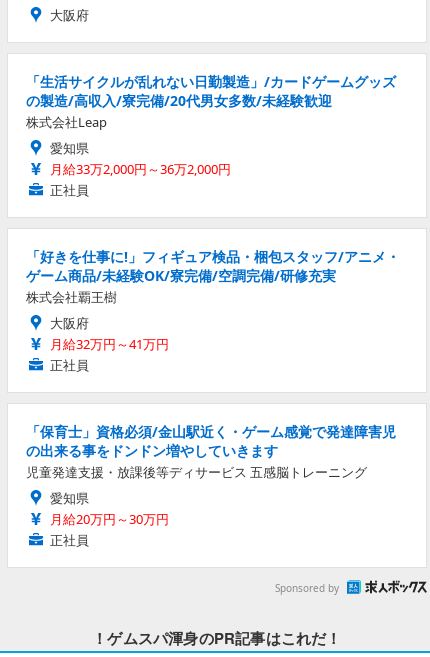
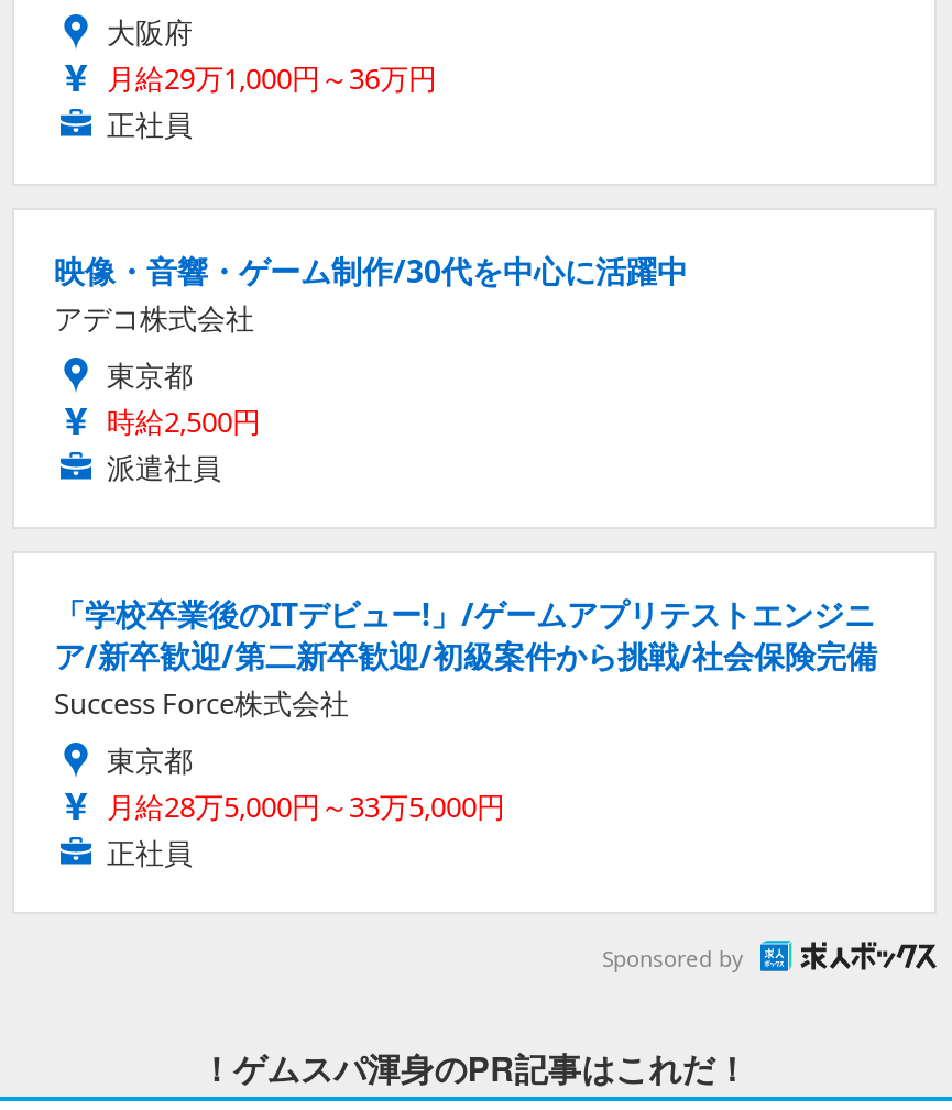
[26,72,396,178] 「生活サイクルが乱れない日勤製造」/カードゲームグッズ | の製造/高収入/寮完備/20代男女多数/未経験歓迎 | 株式会社Leap | 愛知県 | 月給33万2,000円～36万2,000円 -> [107,58,437,98] 月給29万1,000円～36万円
[26,247,400,374] 「好きを仕事に!」フィギュア検品・梱包スタッフ/アニメ・ | ゲーム商品/未経験OK/寮完備/空調完備/研修充実 | 株式会社覇王樹 | 大阪府 | 月給32万円～41万円 | 正社員 -> [54,250,688,487] 映像・音響・ゲーム制作/30代を中心に活躍中 | アデコ株式会社 | 東京都 | 時給2,500円 | 派遣社員
[26,422,396,528] 「保育士」資格必須/金山駅近く・ゲーム感覚で発達障害児 | の出来る事をドンドン増やしていきます | 児童発達支援・放課後等ディサービス 五感脳トレーニング | 愛知県 | 月給20万円～30万円 -> [54,593,877,826] 「学校卒業後のITデビュー!」/ゲームアプリテストエンジニ | ア/新卒歓迎/第二新卒歓迎/初級案件から挑戦/社会保険完備 | Success Force株式会社 | 東京都 | 月給28万5,000円～33万5,000円

